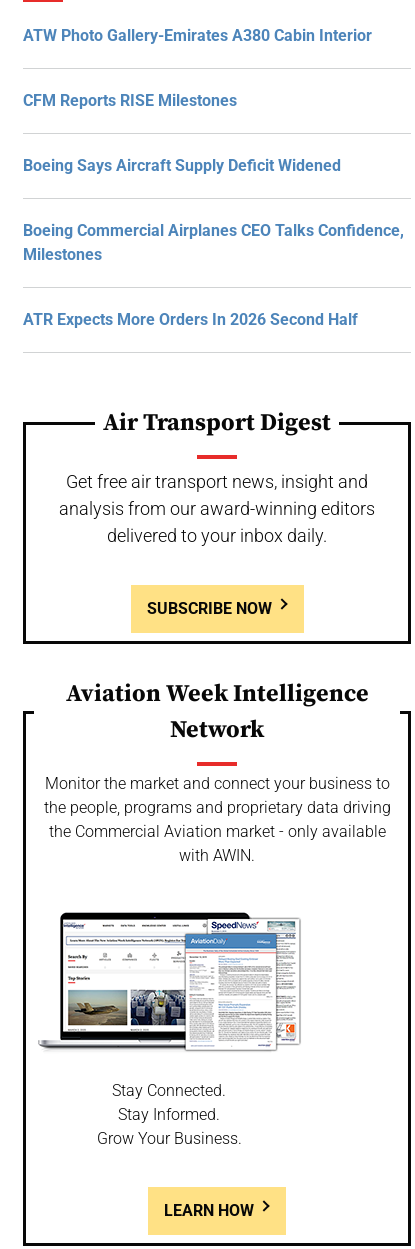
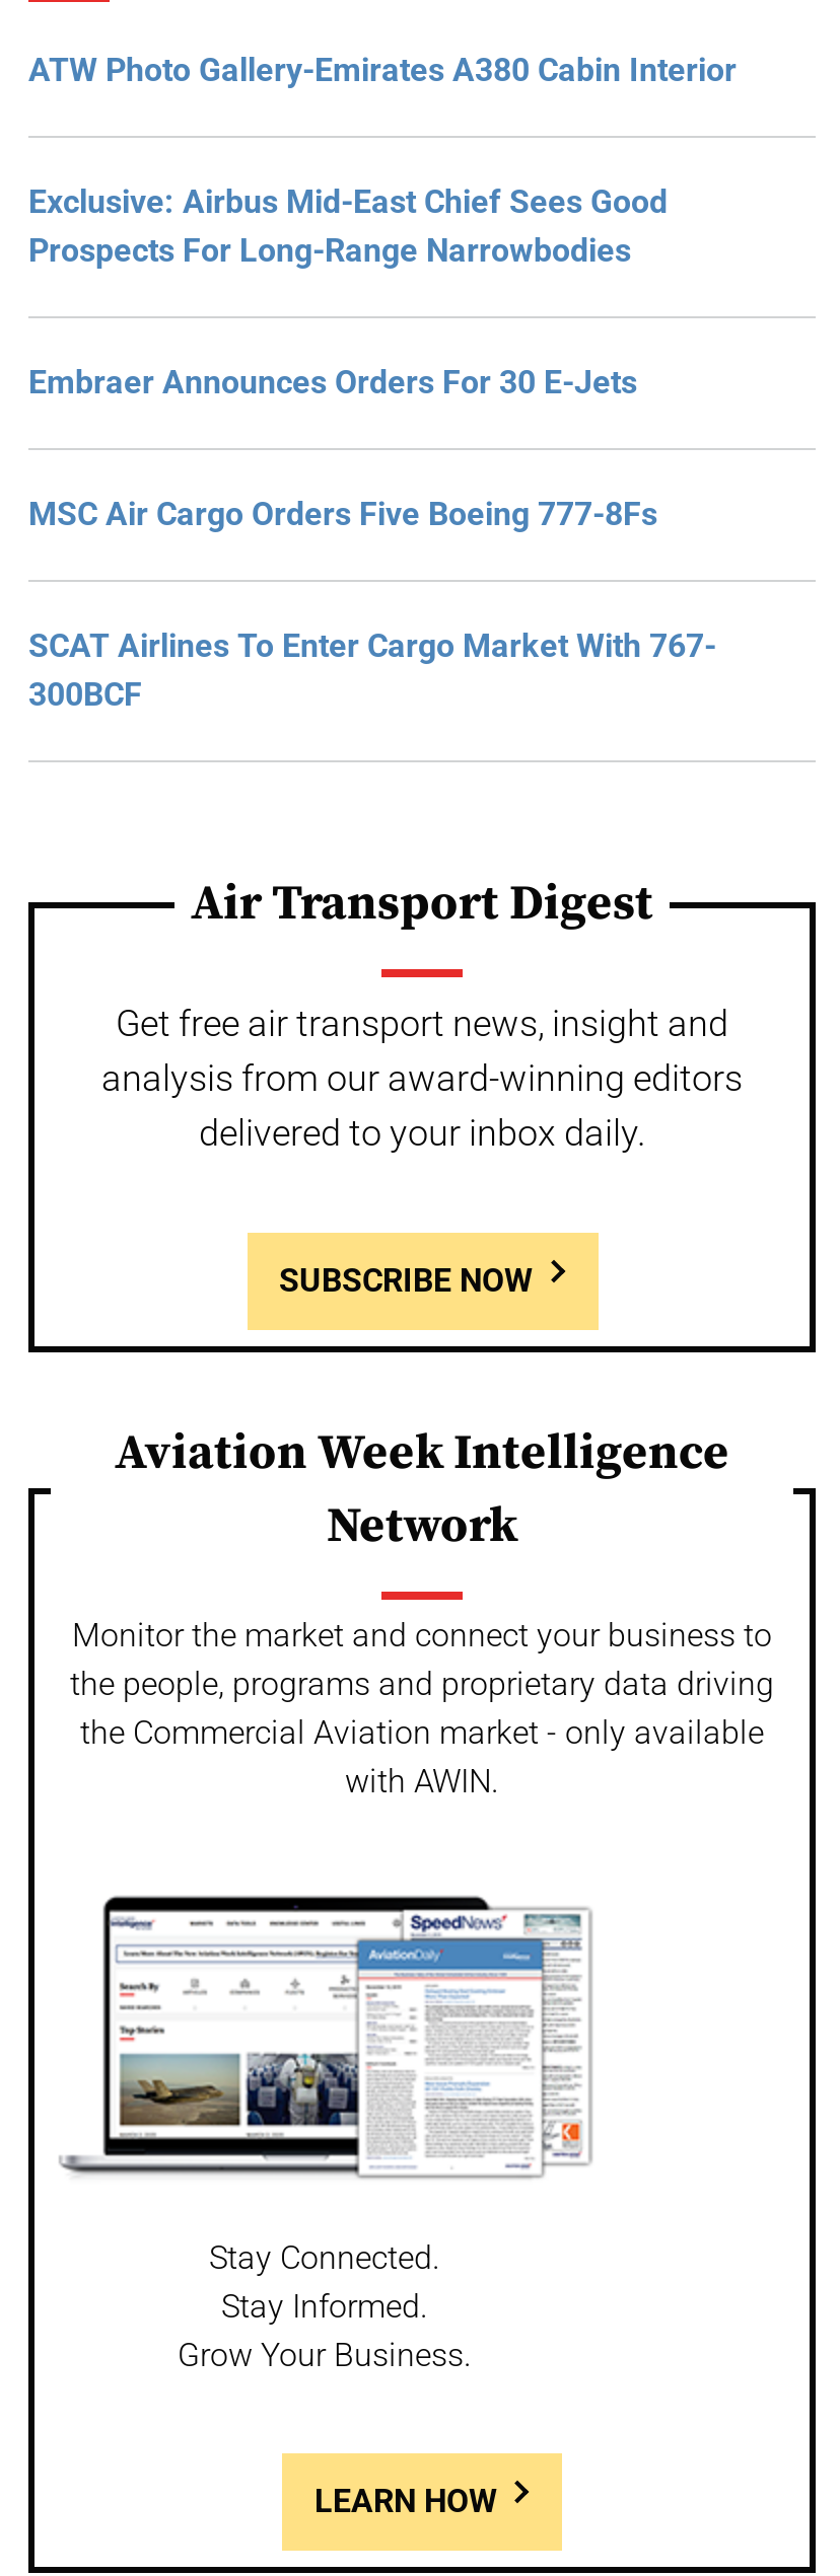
[23,91,237,110] CFM Reports RISE Milestones -> [28,182,668,270] Exclusive: Airbus Mid-East Chief Sees Good | Prospects For Long-Range Narrowbodies
[23,156,341,175] Boeing Says Aircraft Supply Deficit Widened -> [28,363,637,401] Embraer Announces Orders For 30 E-Jets
[23,221,404,264] Boeing Commercial Airplanes CEO Talks Confidence, | Milestones -> [28,495,657,533] MSC Air Cargo Orders Five Boeing 777-8Fs
[23,310,358,329] ATR Expects More Orders In 2026 Second Half -> [28,627,716,714] SCAT Airlines To Enter Cargo Market With 767- | 300BCF

